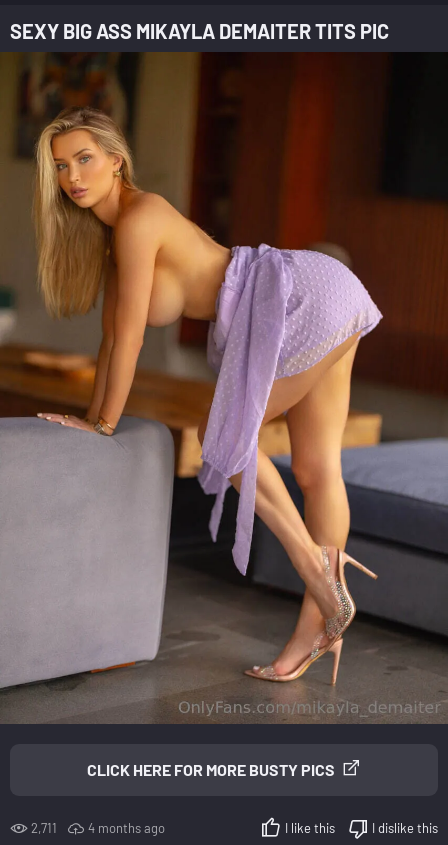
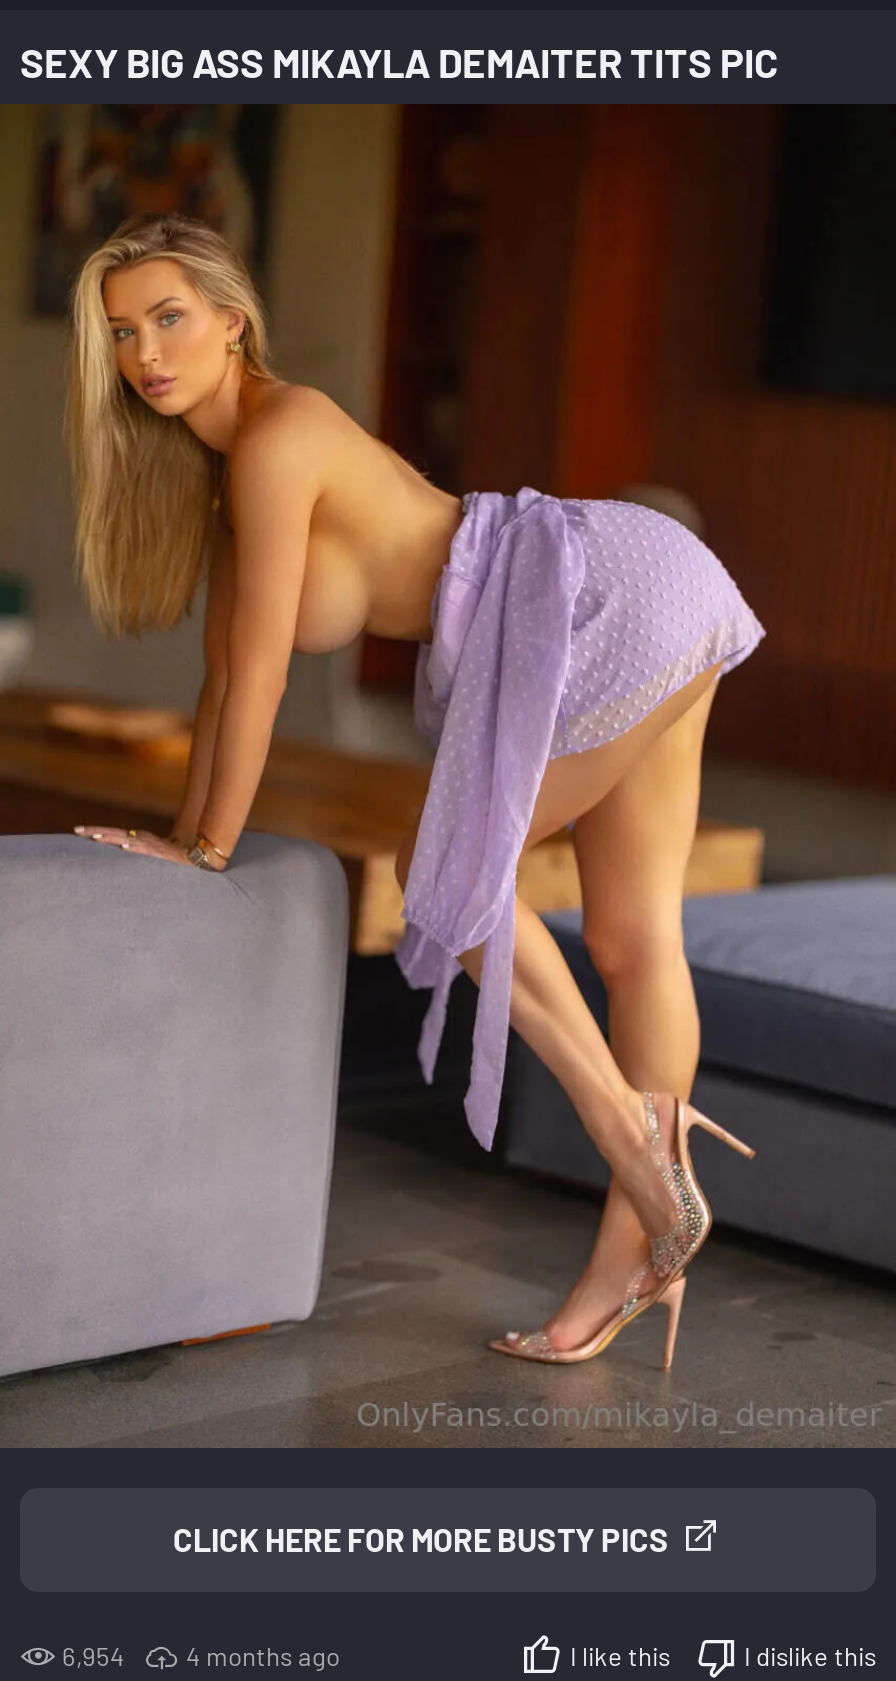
[31,820,165,836] 2,711 4 months ago -> [62,1640,340,1672] 6,954 4 months ago

